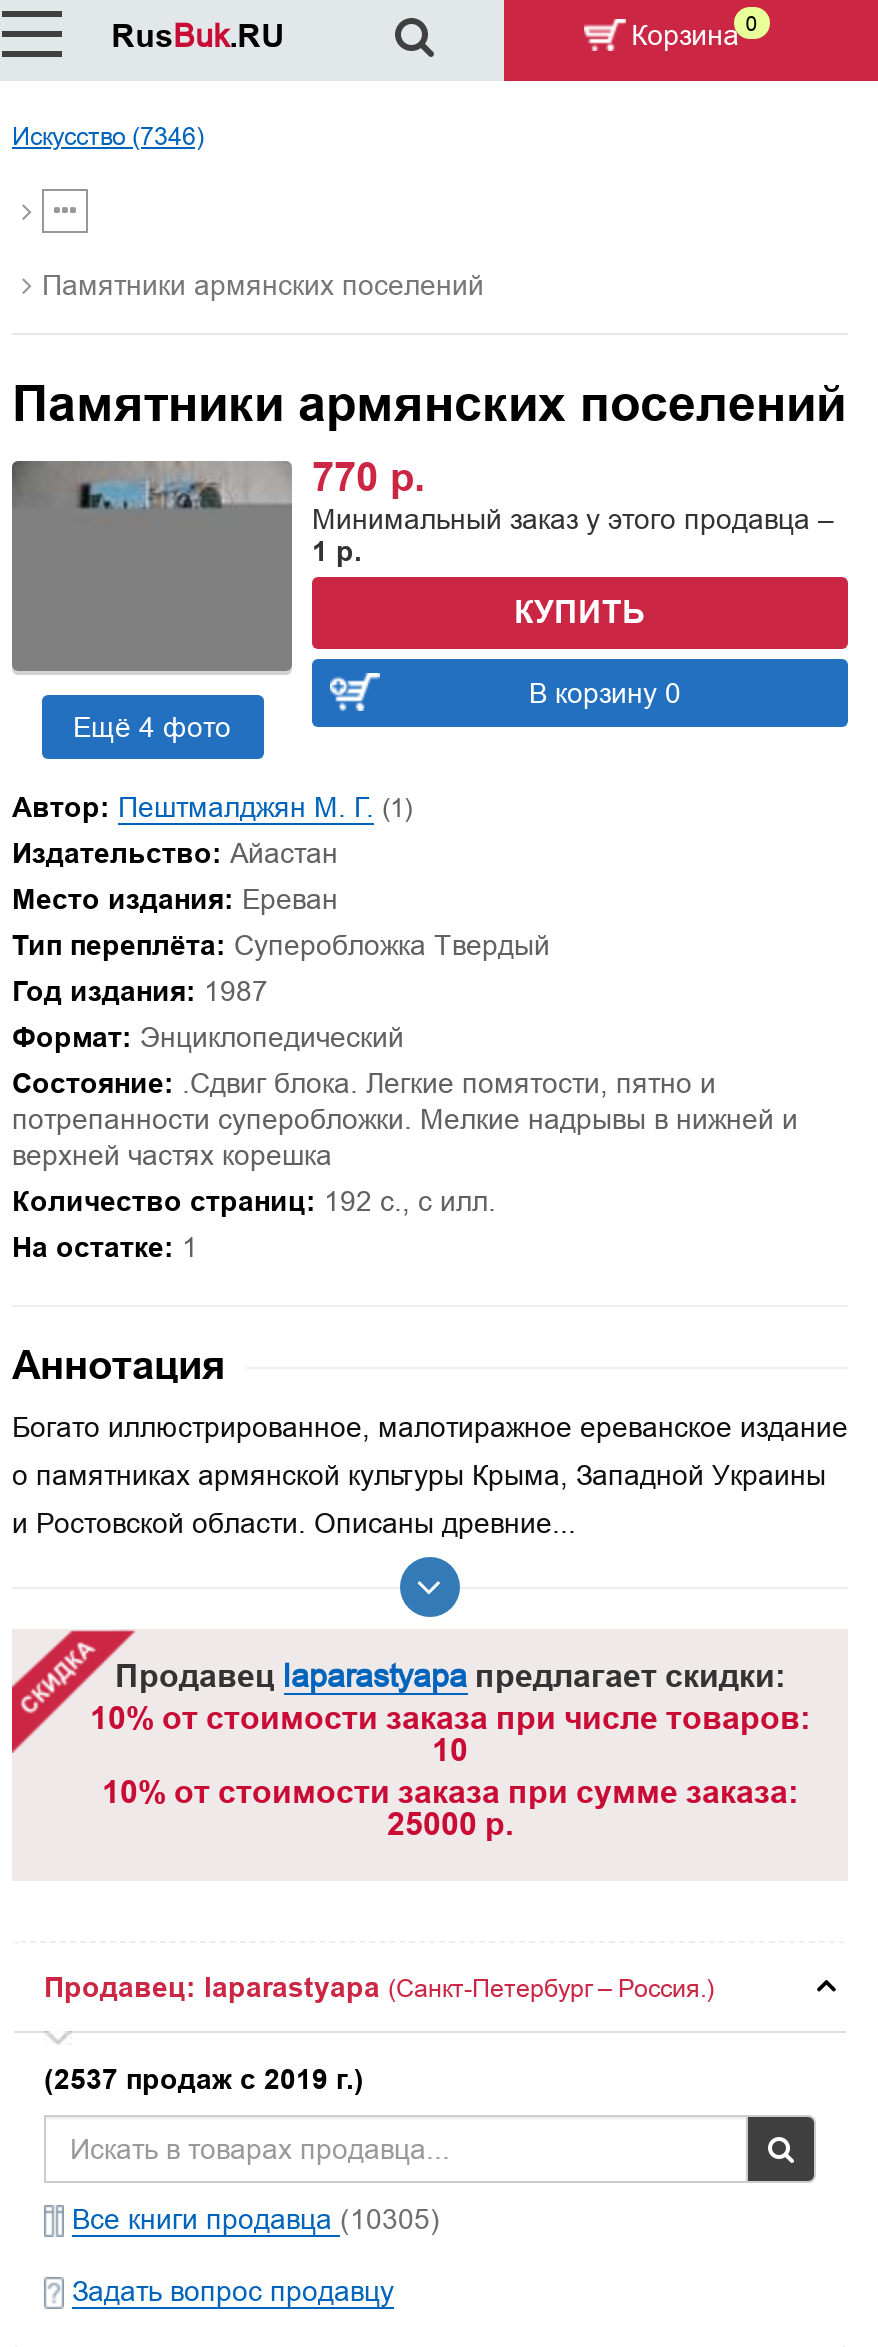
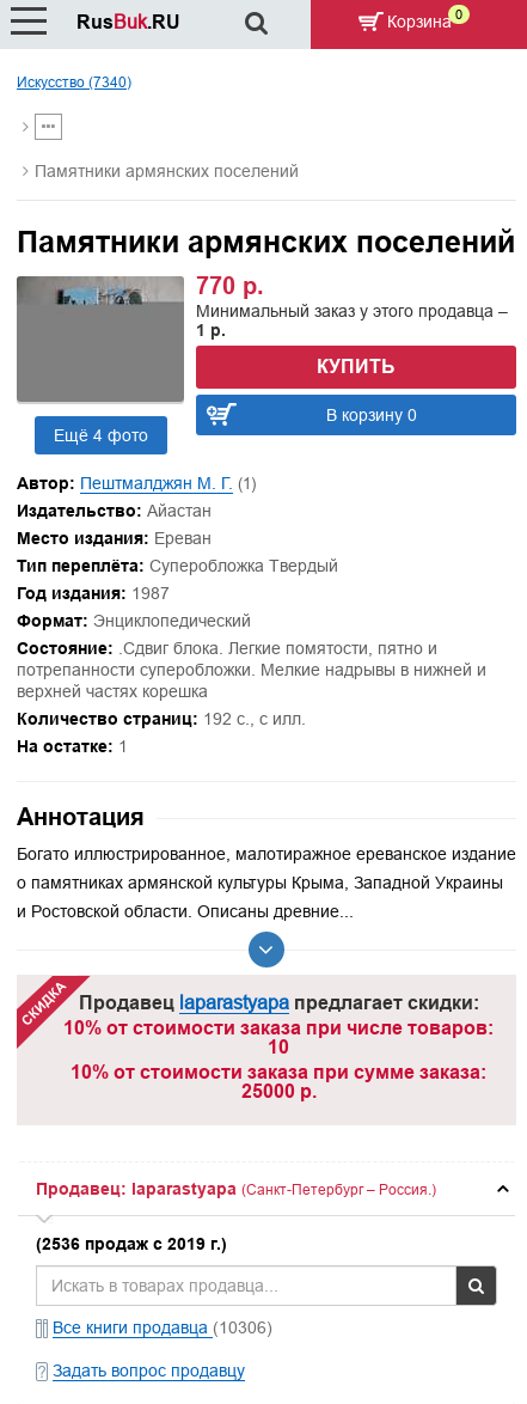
[12,121,204,151] Искусство (7346) -> [17,73,131,91] Искусство (7340)
[44,2063,364,2095] (2537 продаж с 2019 г.) -> [36,1234,227,1253] (2536 продаж с 2019 г.)
[72,2203,440,2235] Все книги продавца (10305) -> [53,1318,272,1337] Все книги продавца (10306)

